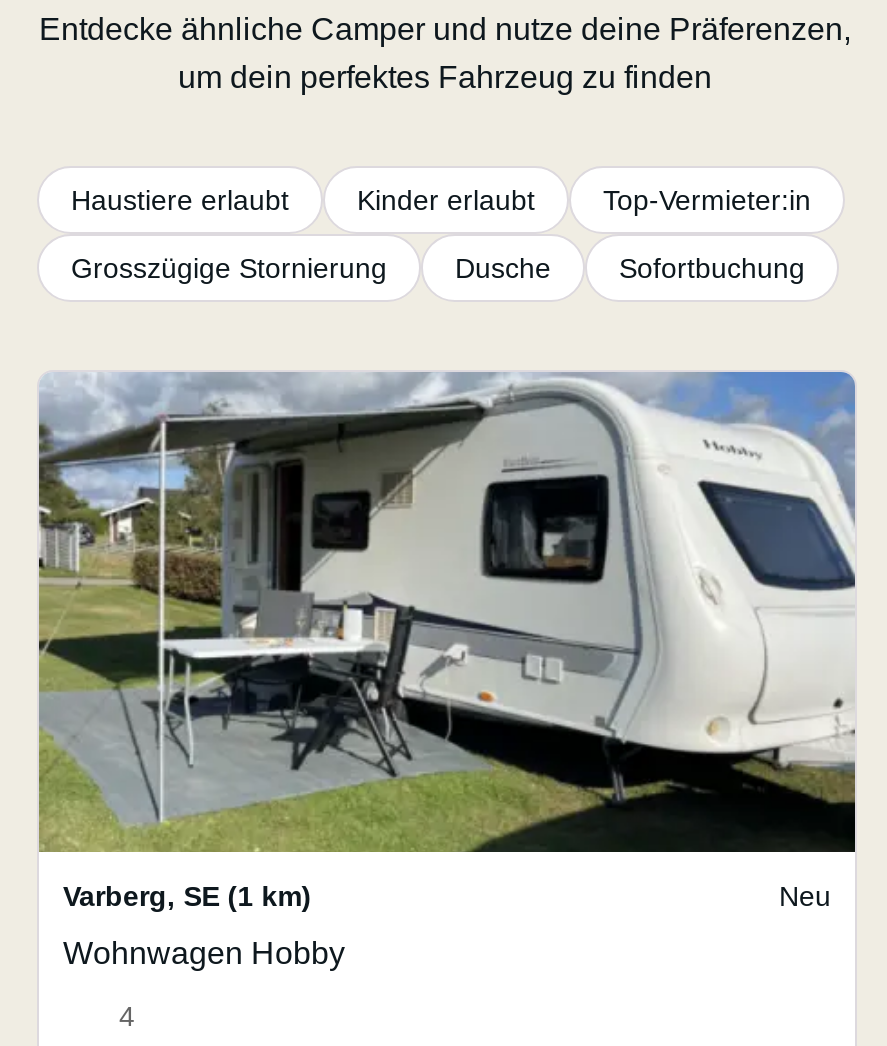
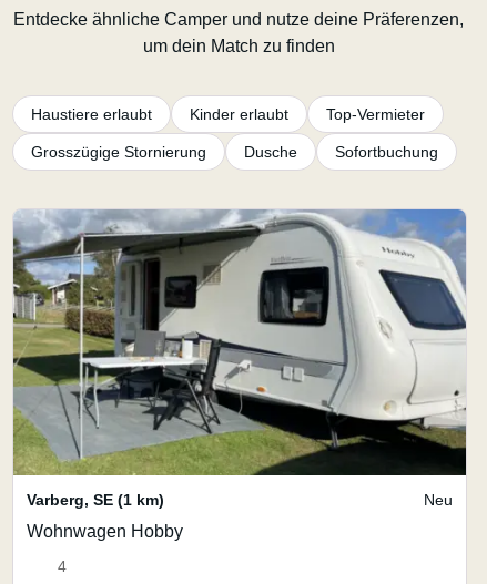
[178,60,712,94] um dein perfektes Fahrzeug zu finden -> [143,37,334,55] um dein Match zu finden
[603,184,811,216] Top-Vermieter:in -> [326,105,425,123] Top-Vermieter

